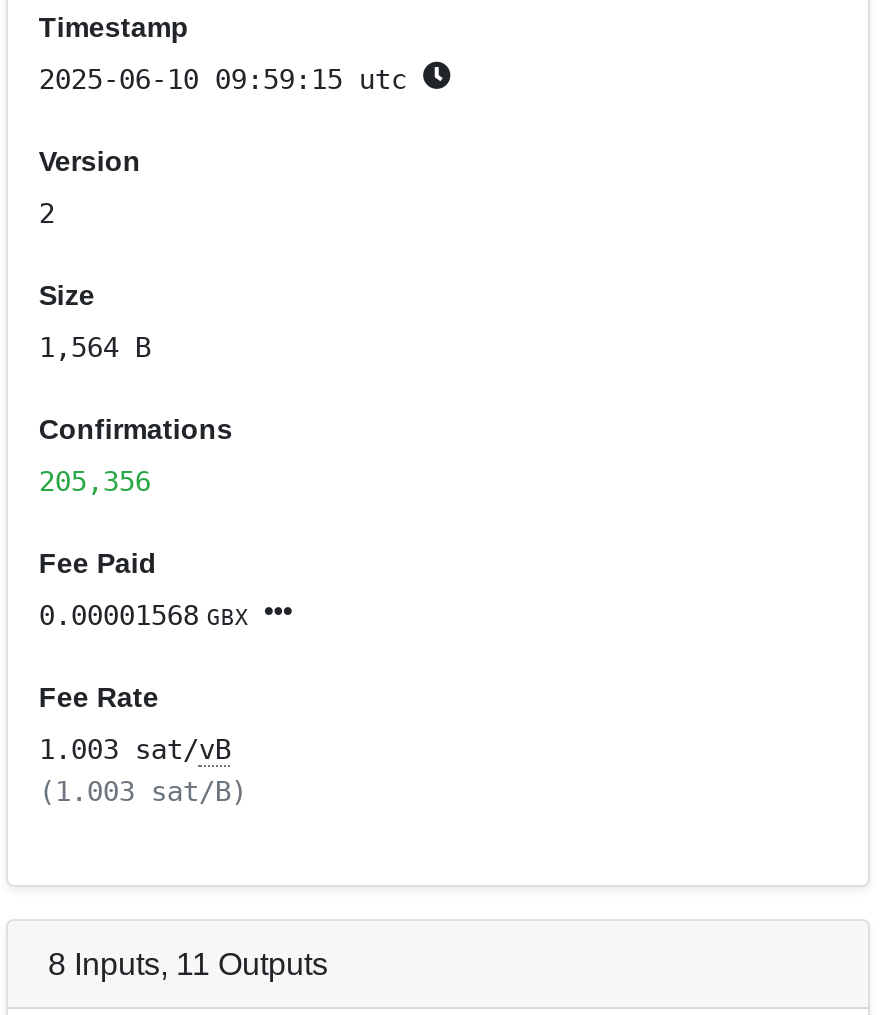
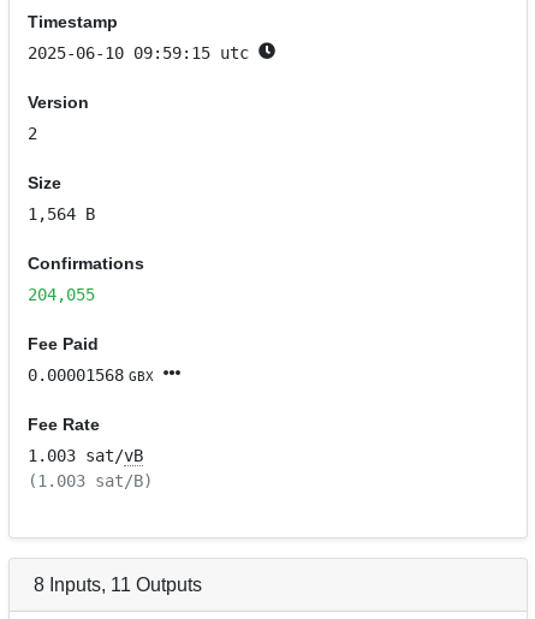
[39,466,151,498] 205,356 -> [28,285,95,305] 204,055

